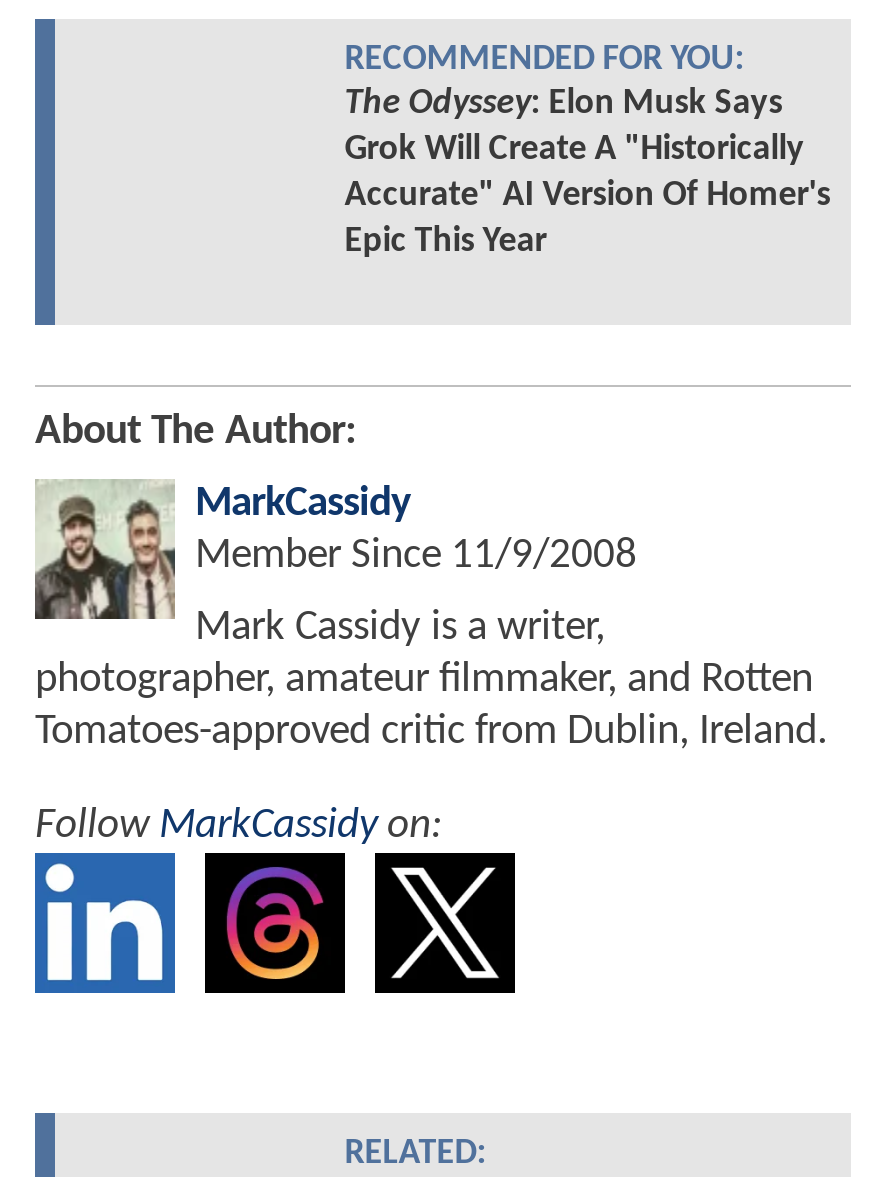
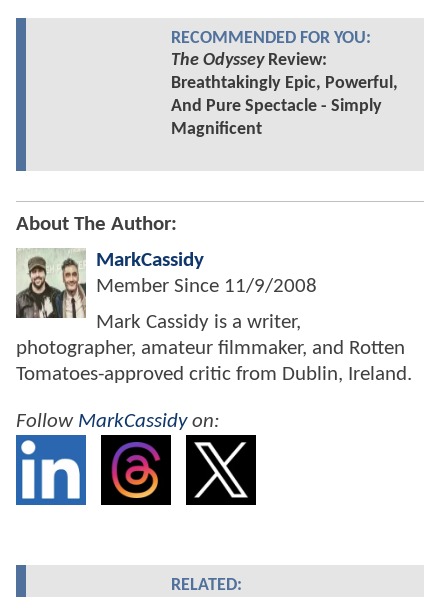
[344,85,830,261] The Odyssey: Elon Musk Says | Grok Will Create A "Historically | Accurate" AI Version Of Homer's | Epic This Year -> [171,51,398,139] The Odyssey Review: | Breathtakingly Epic, Powerful, | And Pure Spectacle - Simply | Magnificent

